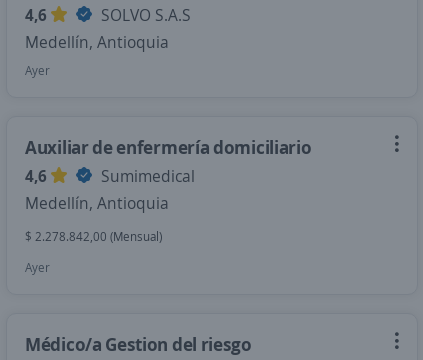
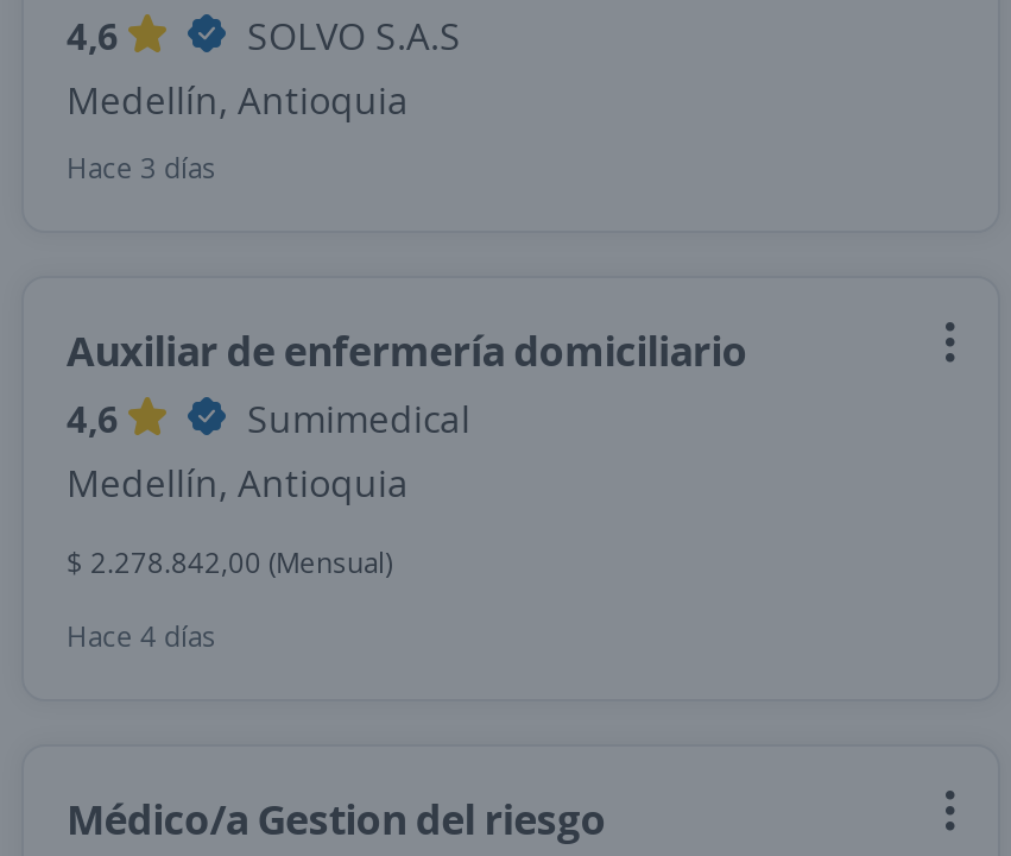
[25,62,50,79] Ayer -> [67,147,216,188] Hace 3 días
[25,259,50,276] Ayer -> [67,616,216,656] Hace 4 días

